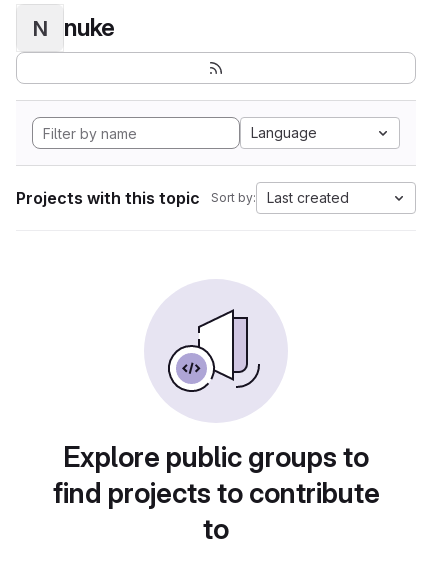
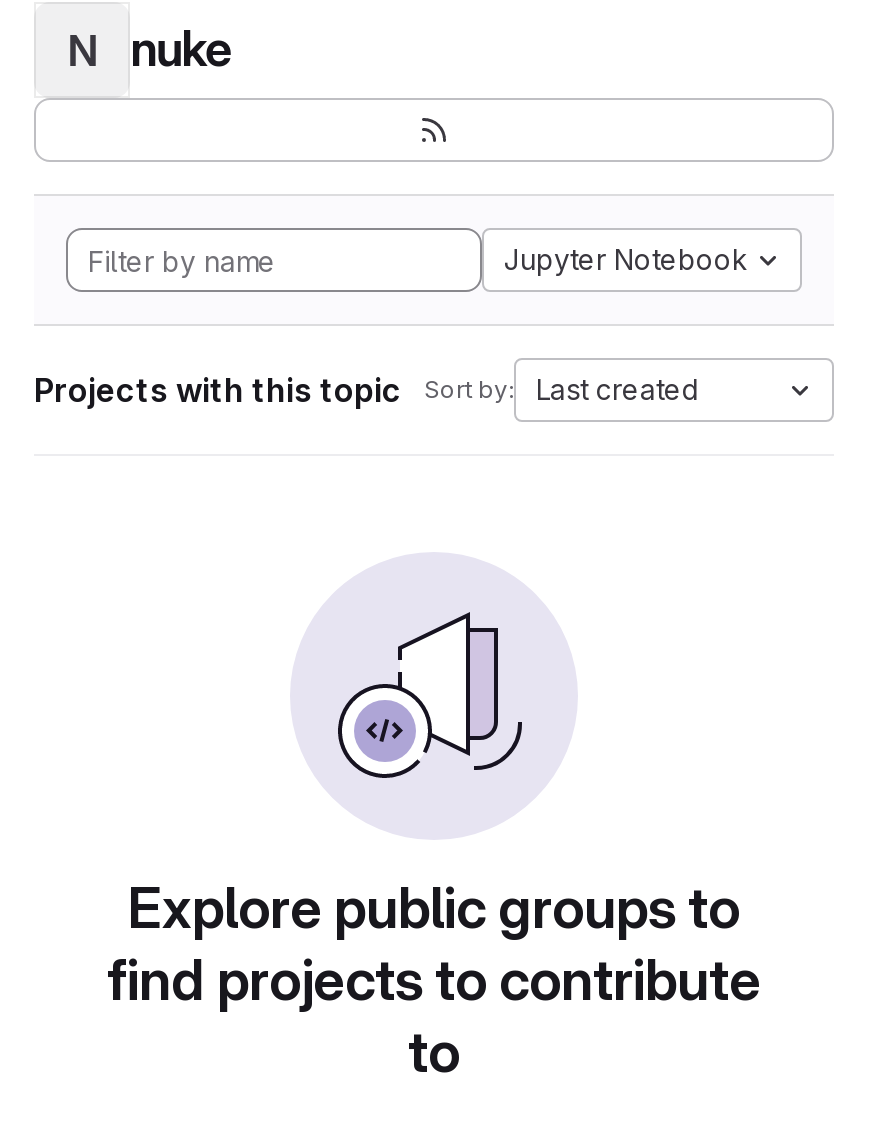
[251,124,317,141] Language -> [504,242,748,276] Jupyter Notebook

